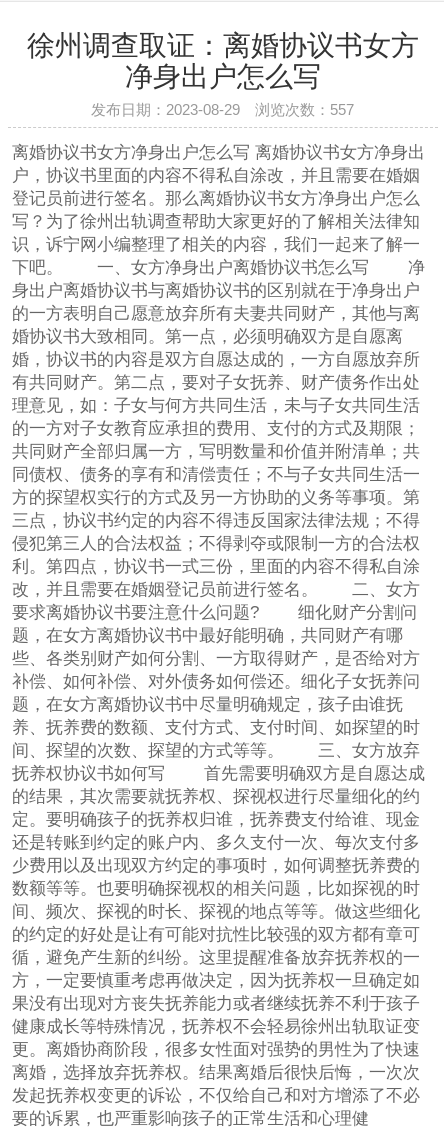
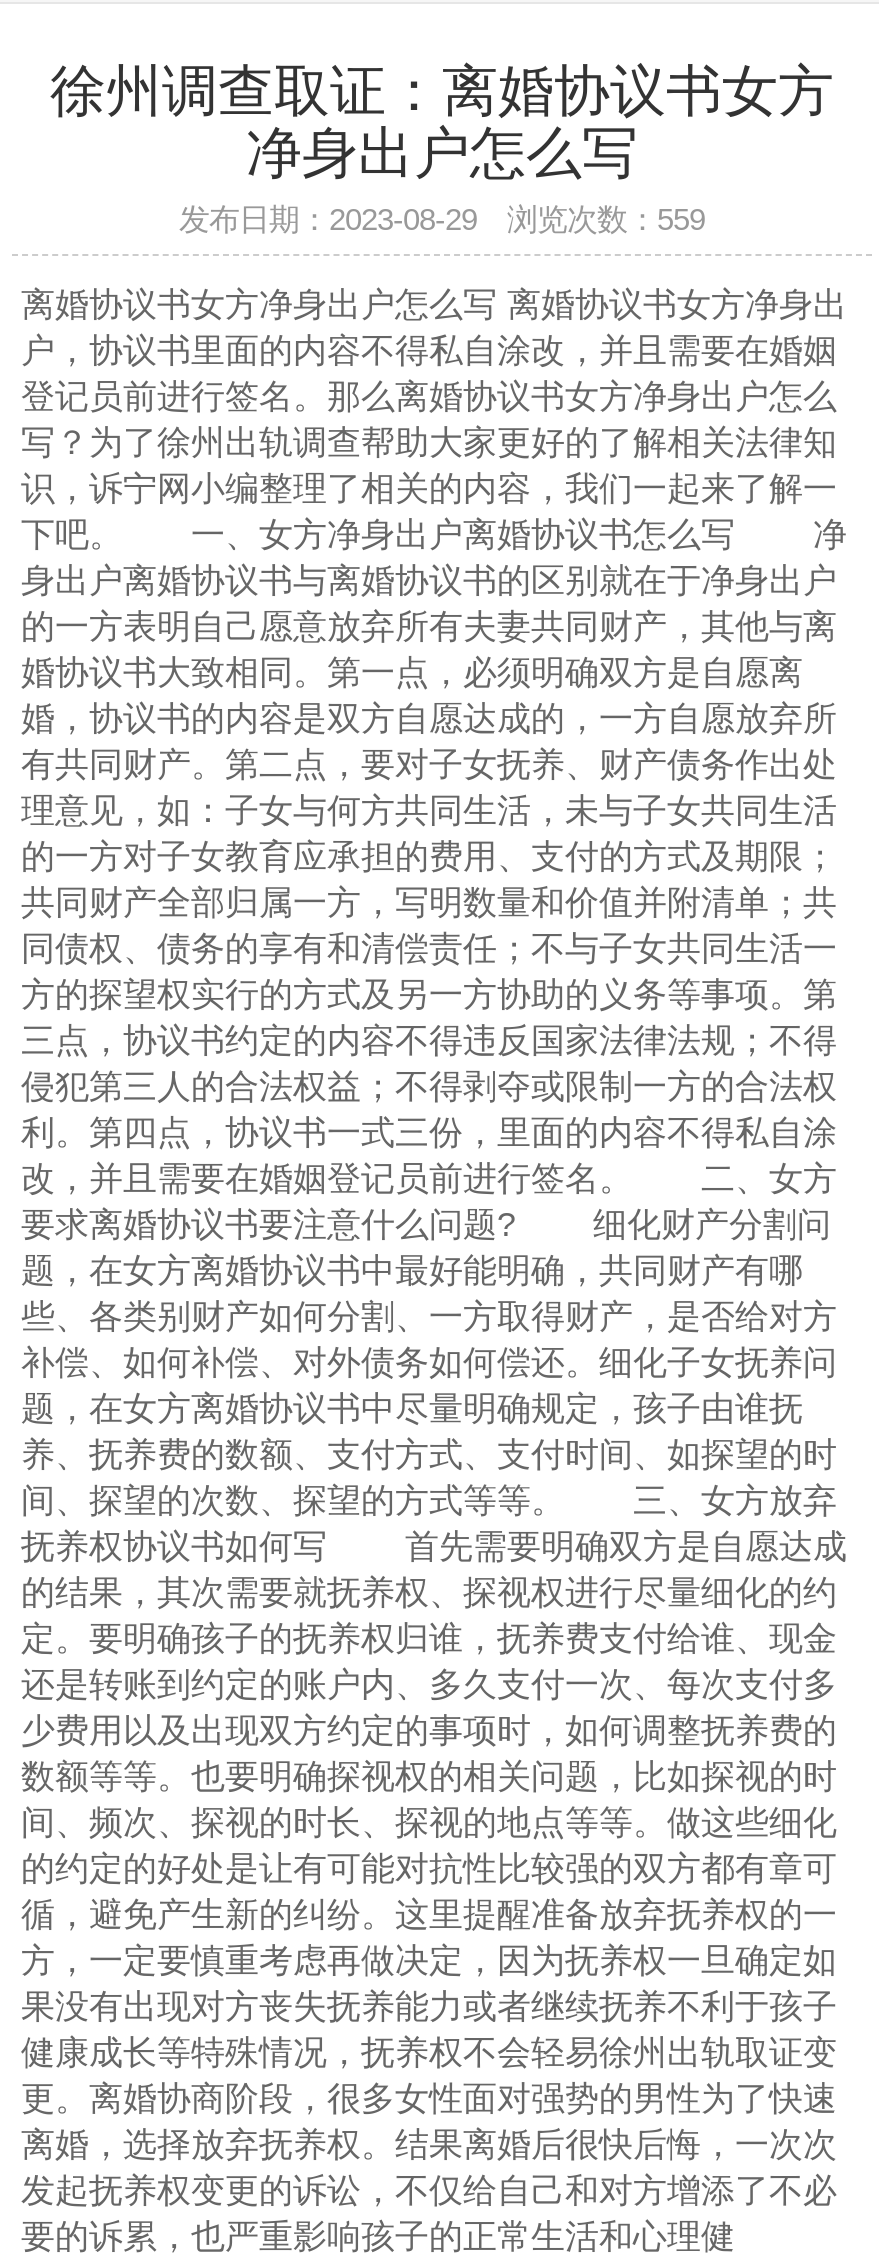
[91,101,354,118] 发布日期：2023-08-29 浏览次数：557 -> [179,202,705,236] 发布日期：2023-08-29 浏览次数：559

